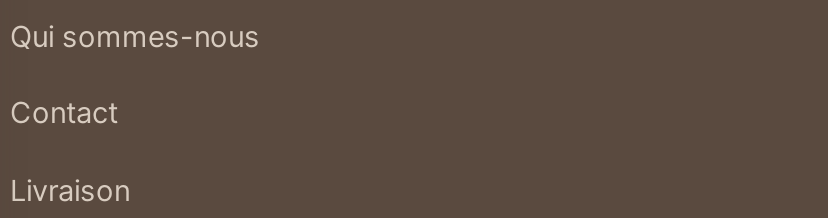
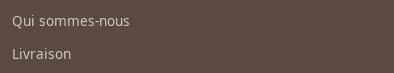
[10,96,118,132] Contact -> none

